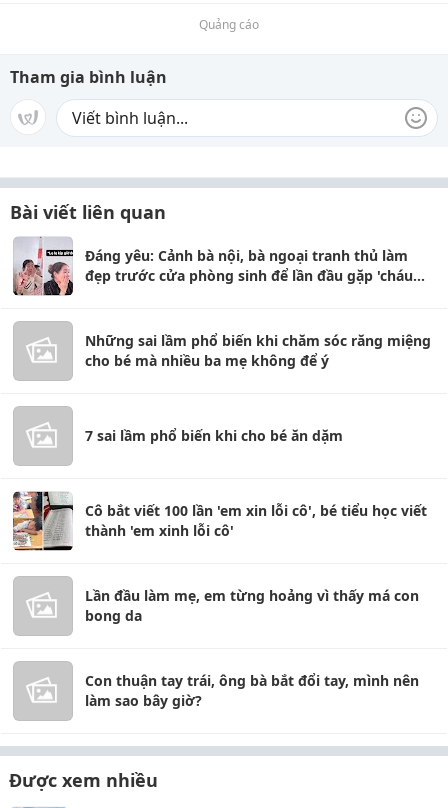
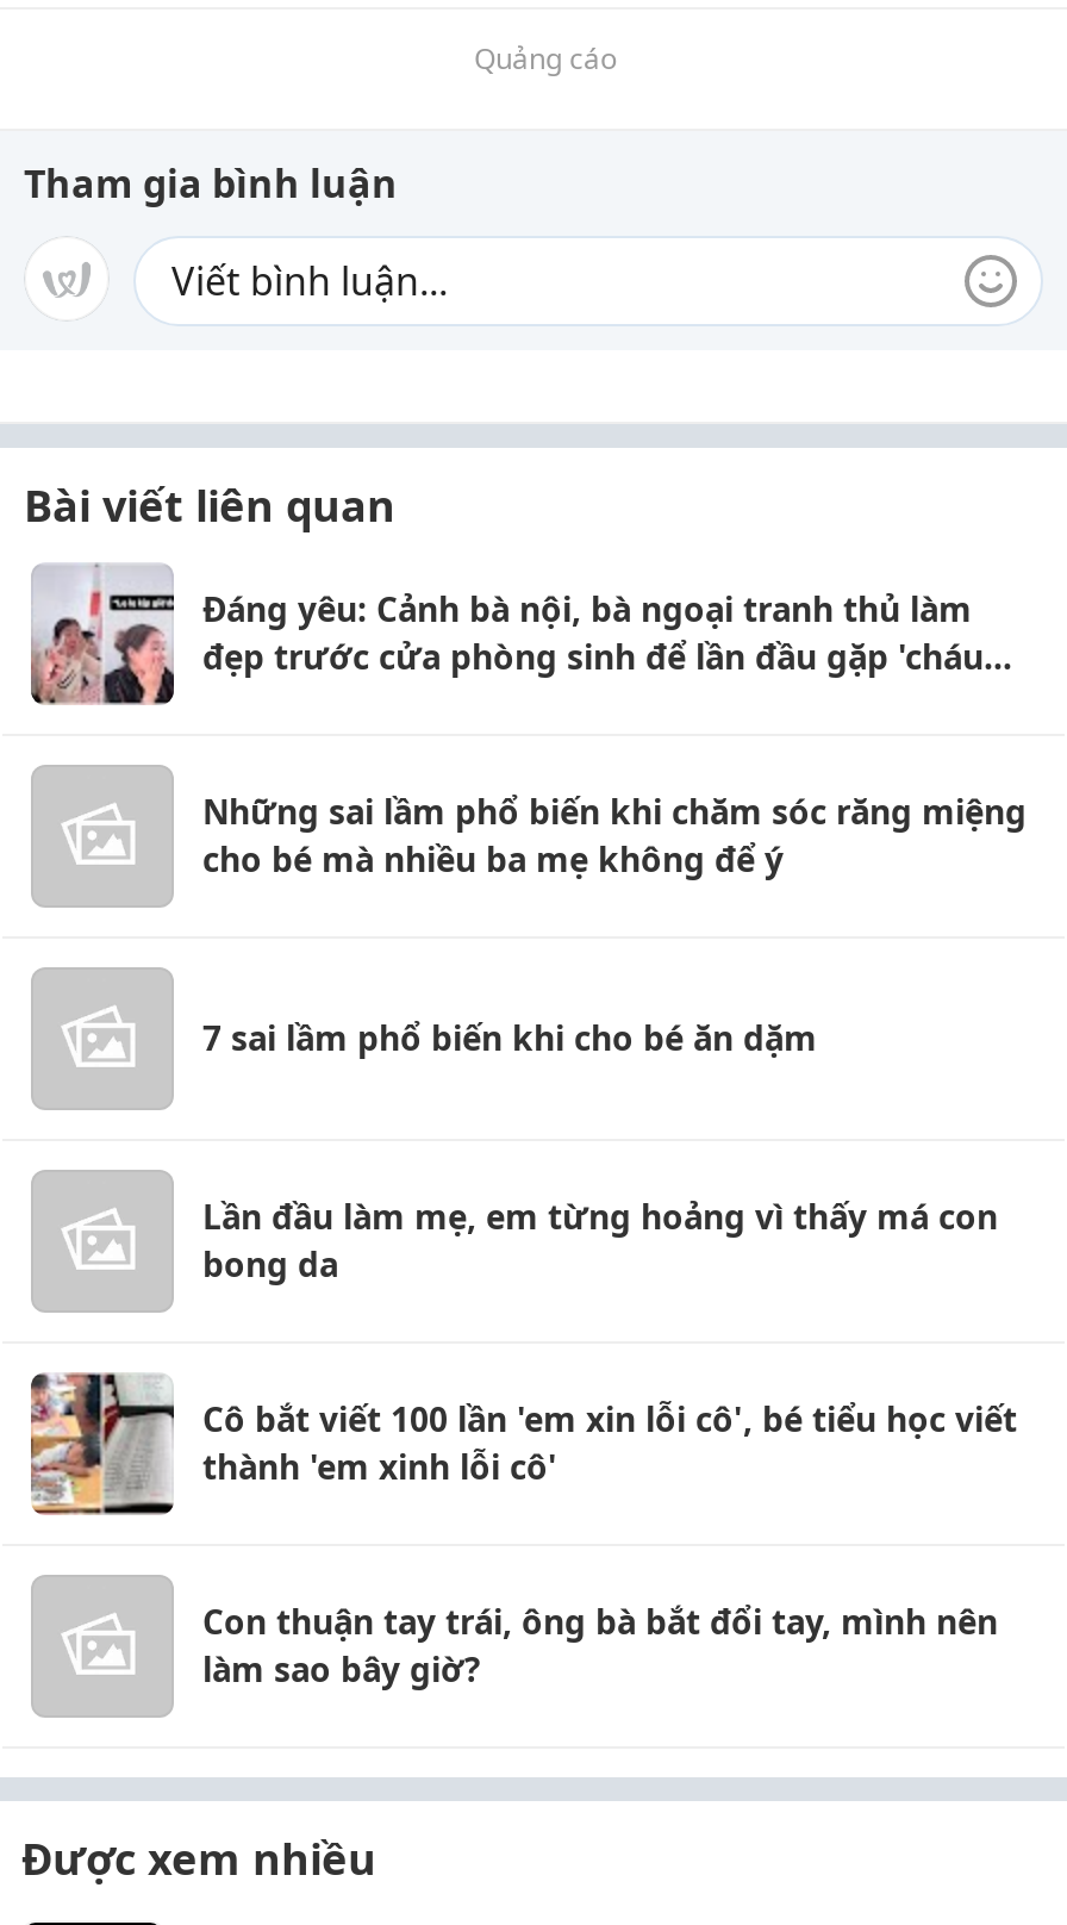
moved [11,490,427,552] -> [26,1370,1017,1518]: [image] | Cô bắt viết 100 lần 'em xin lỗi cô', bé tiểu học viết | thành 'em xinh lỗi cô'
moved [85,586,419,625] -> [202,1194,998,1287]: Lần đầu làm mẹ, em từng hoảng vì thấy má con | bong da

